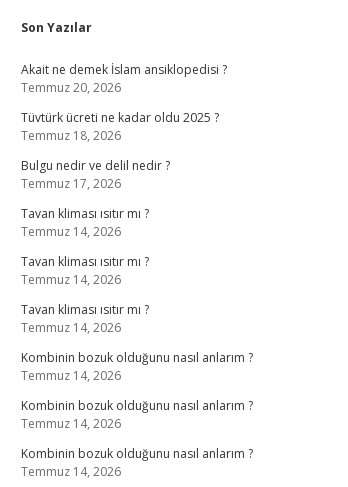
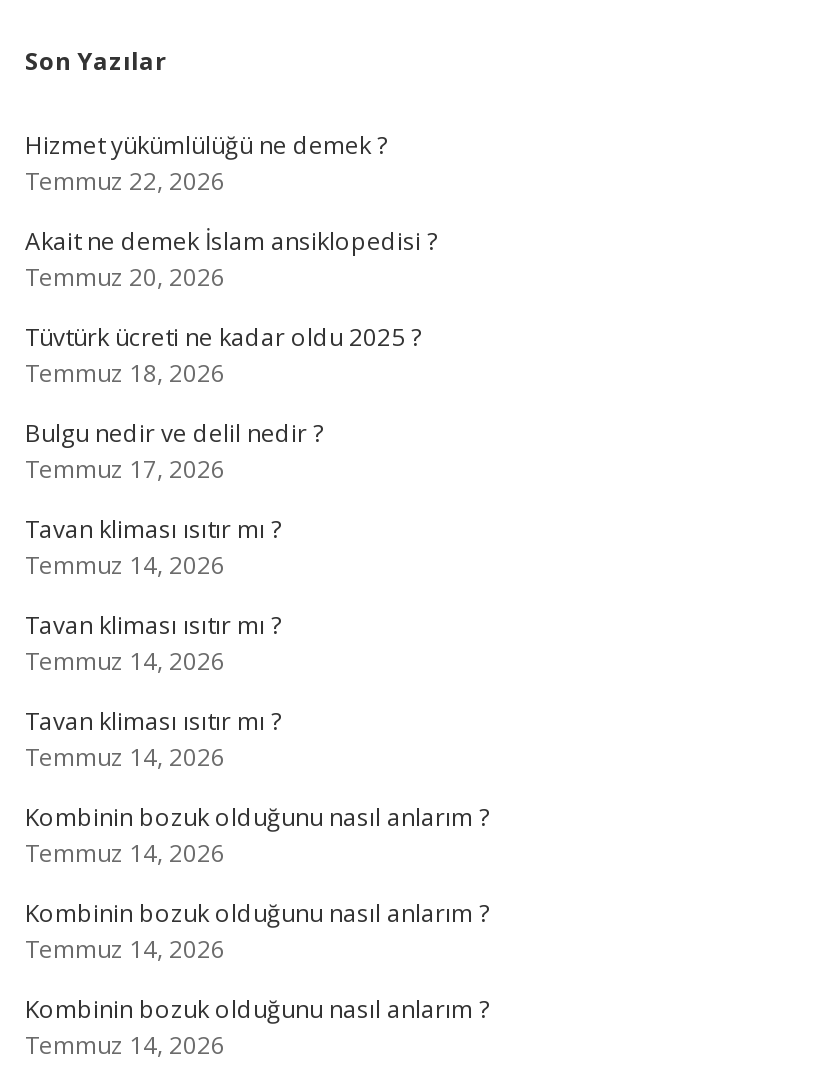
none -> [25,128,387,198] Hizmet yükümlülüğü ne demek ? | Temmuz 22, 2026

